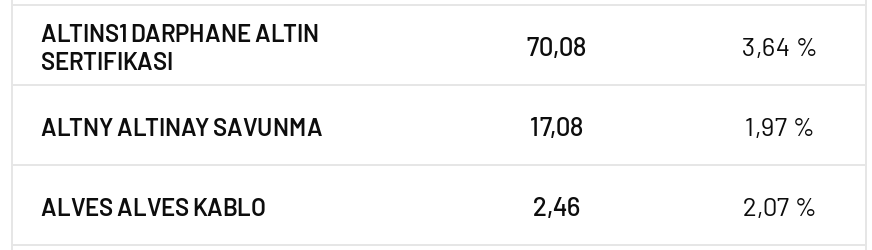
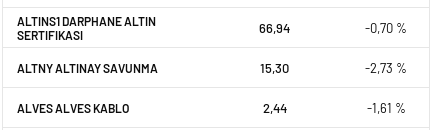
[527,29,587,61] 70,08 -> [259,19,290,35] 66,94
[742,29,818,61] 3,64 % -> [365,19,407,35] -0,70 %
[530,109,584,141] 17,08 -> [260,59,289,75] 15,30
[745,109,815,141] 1,97 % -> [365,59,407,75] -2,73 %
[533,189,581,221] 2,46 -> [263,99,287,115] 2,44
[743,189,817,221] 2,07 % -> [367,99,406,115] -1,61 %

